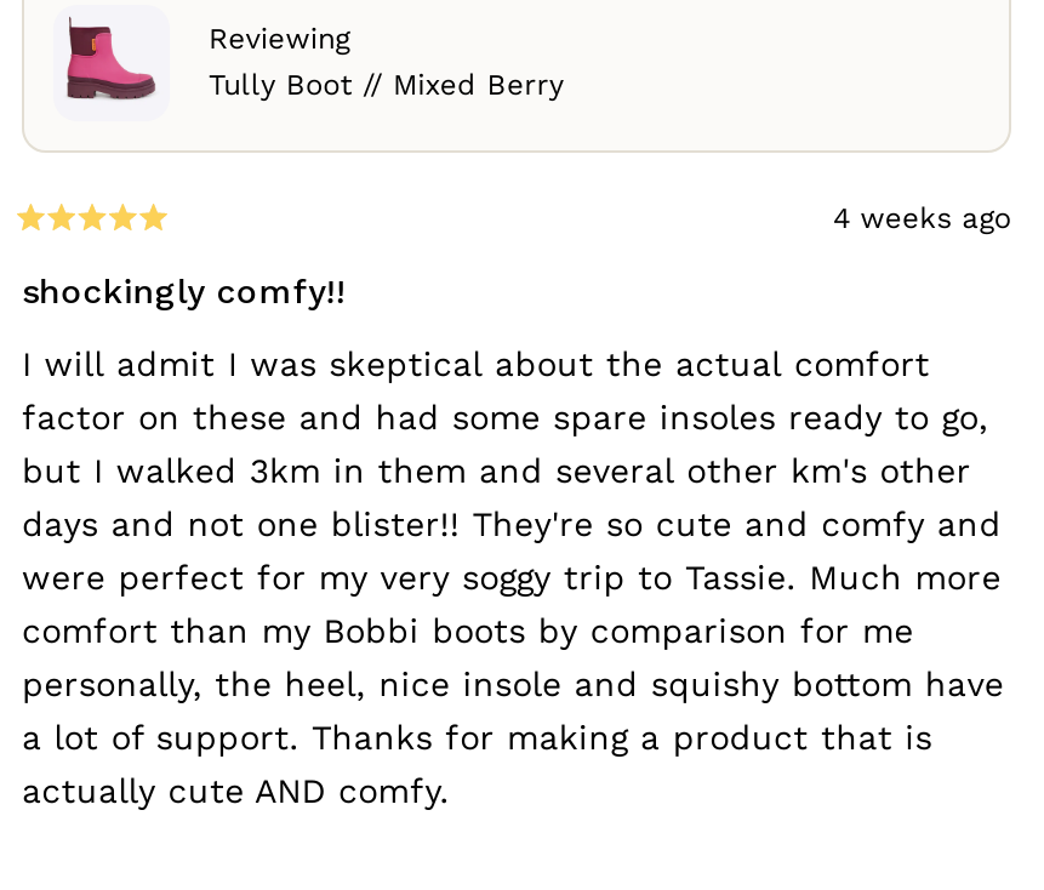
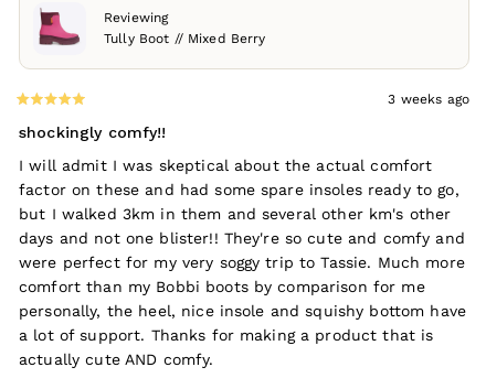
[833,200,1011,234] 4 weeks ago -> [388,91,469,106] 3 weeks ago

